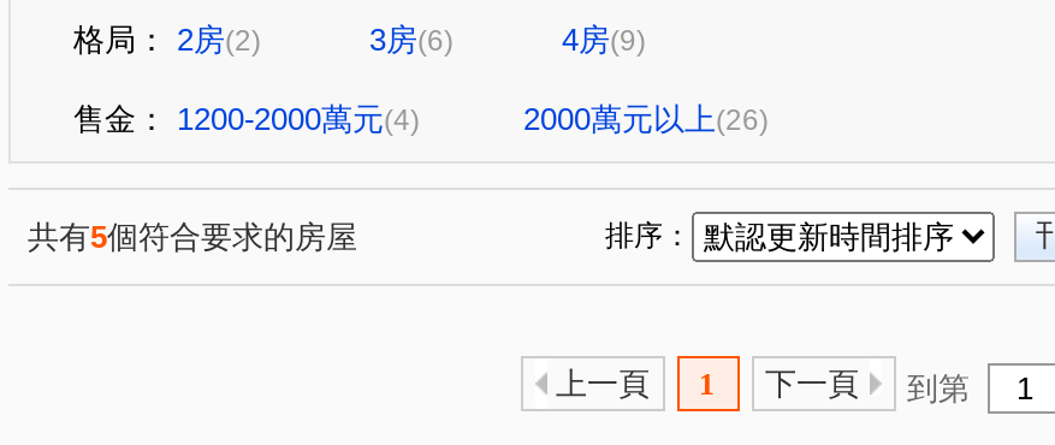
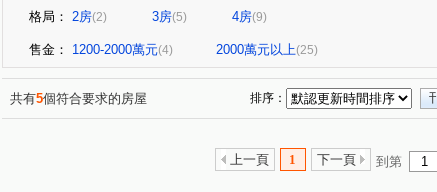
[369,22,454,58] 3房(6) -> [152,9,187,24] 3房(5)
[523,101,769,137] 2000萬元以上(26) -> [216,42,318,57] 2000萬元以上(25)

